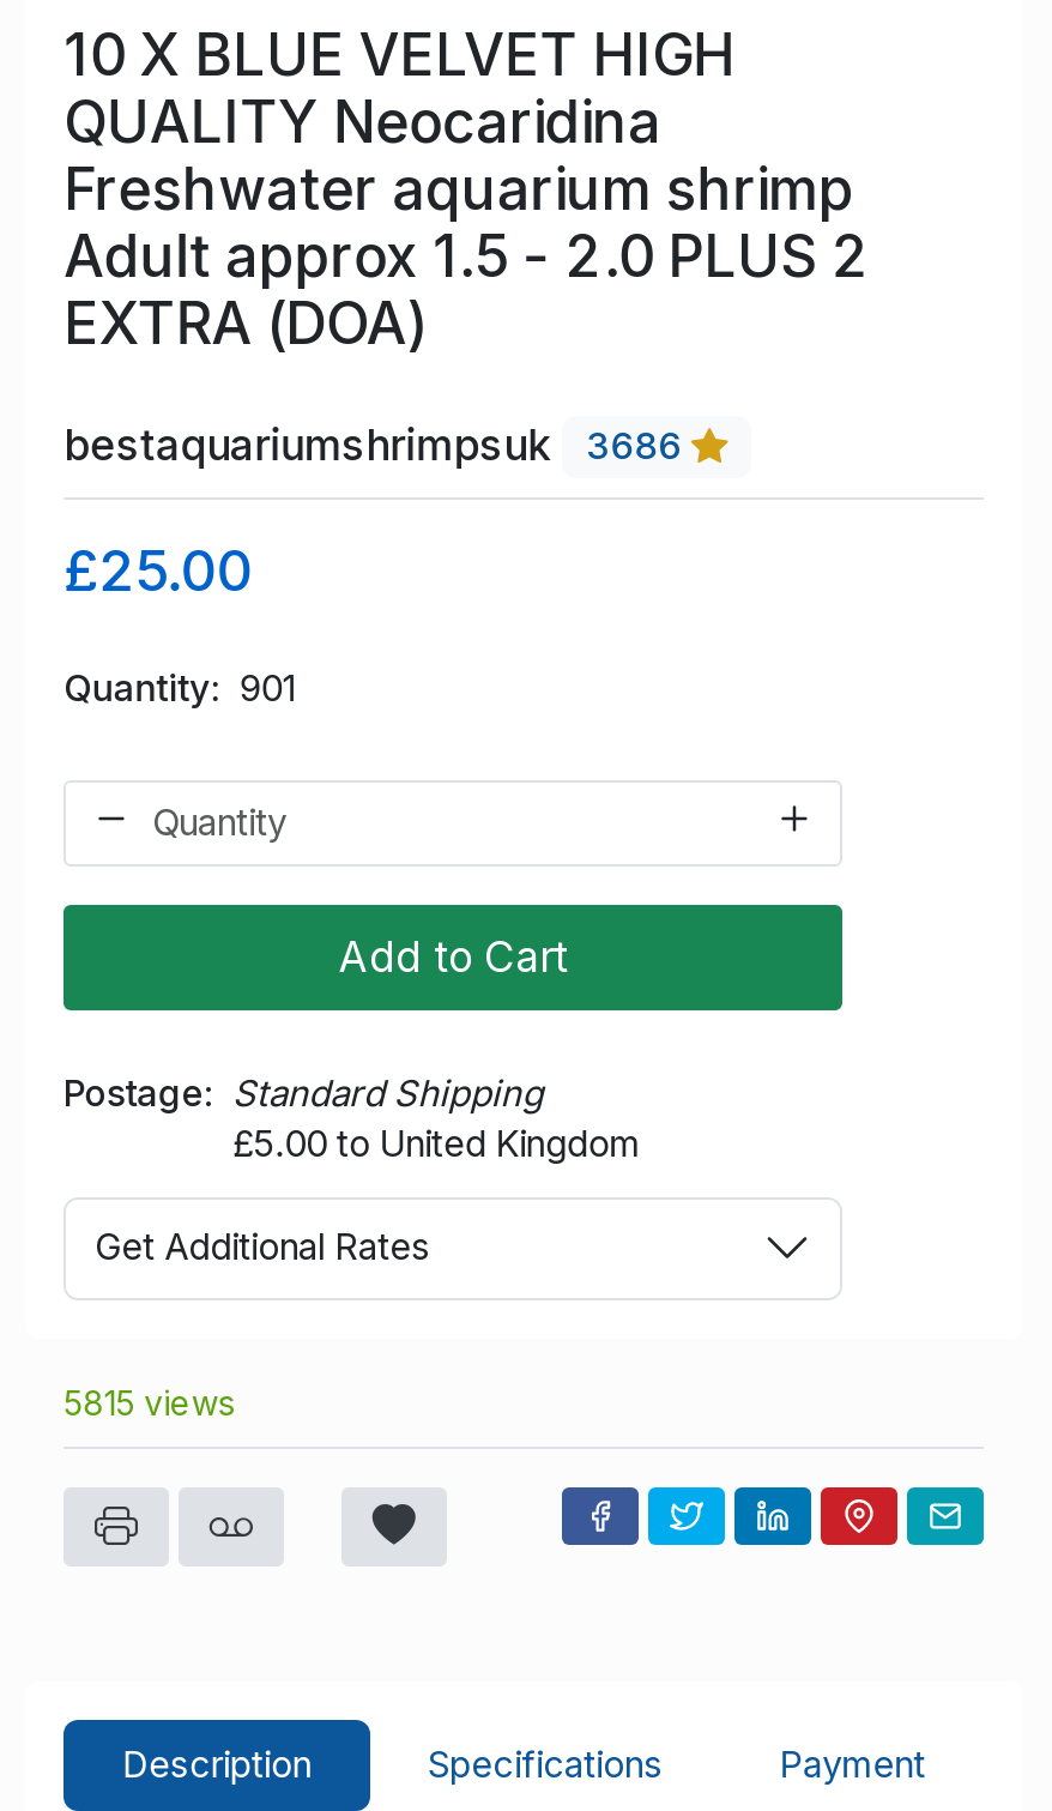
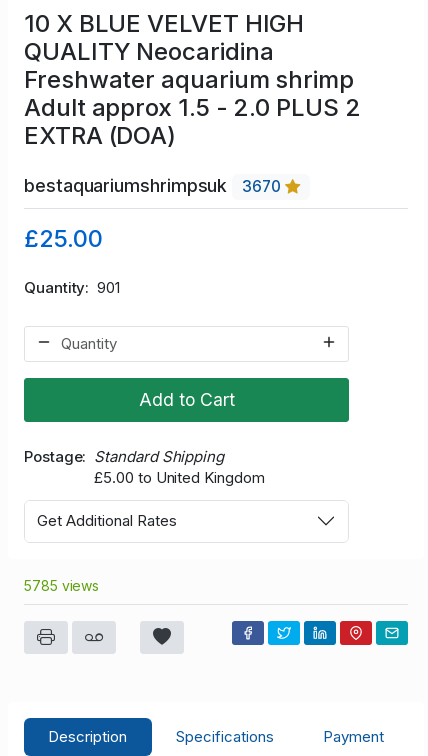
[64,419,691,470] bestaquariumshrimpsuk 3686 -> [24,175,285,196] bestaquariumshrimpsuk 3670
[64,1382,234,1423] 5815 views -> [24,577,99,594] 5785 views

